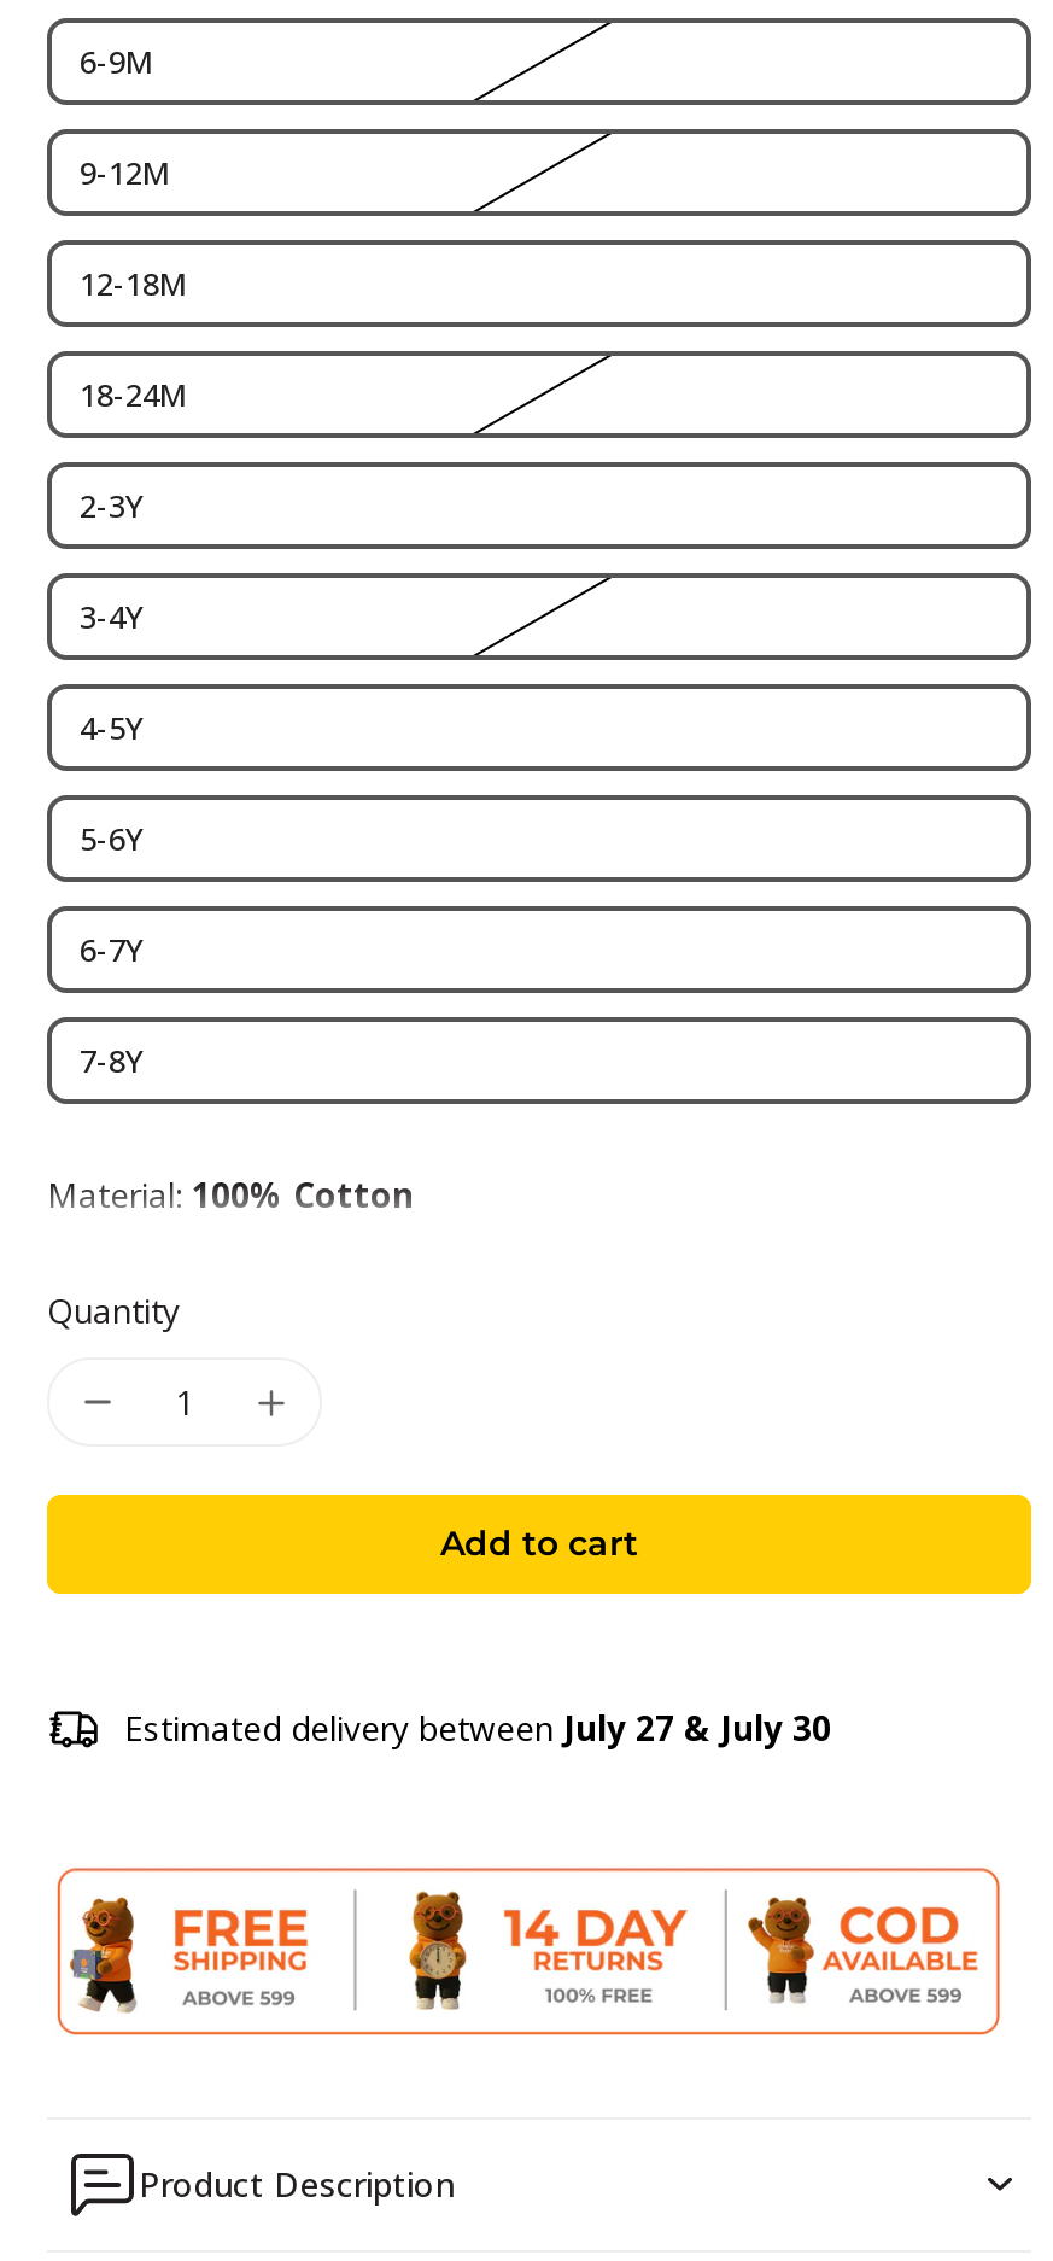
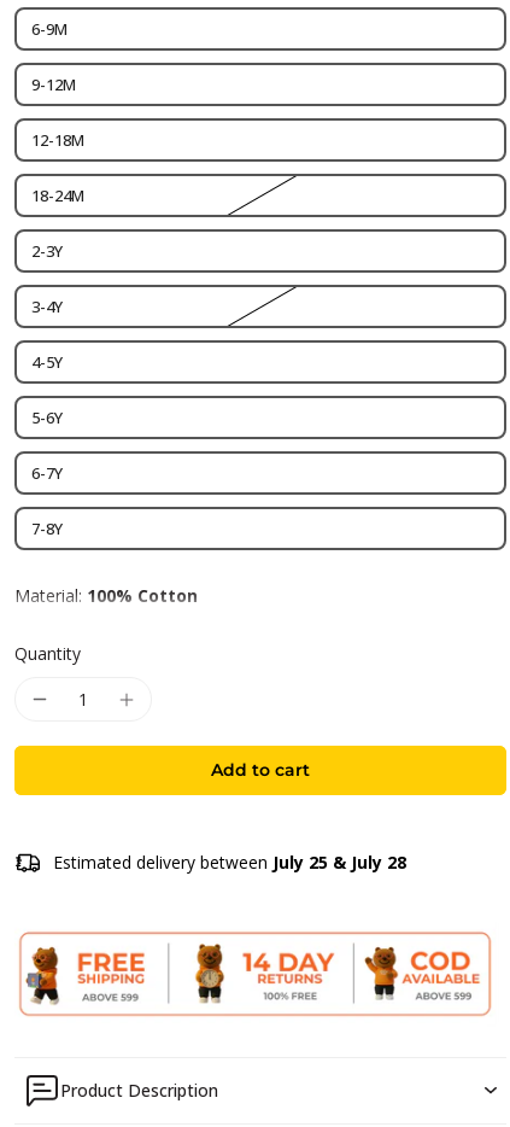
[124,1705,831,1751] Estimated delivery between July 27 & July 30 -> [53,851,406,874] Estimated delivery between July 25 & July 28

